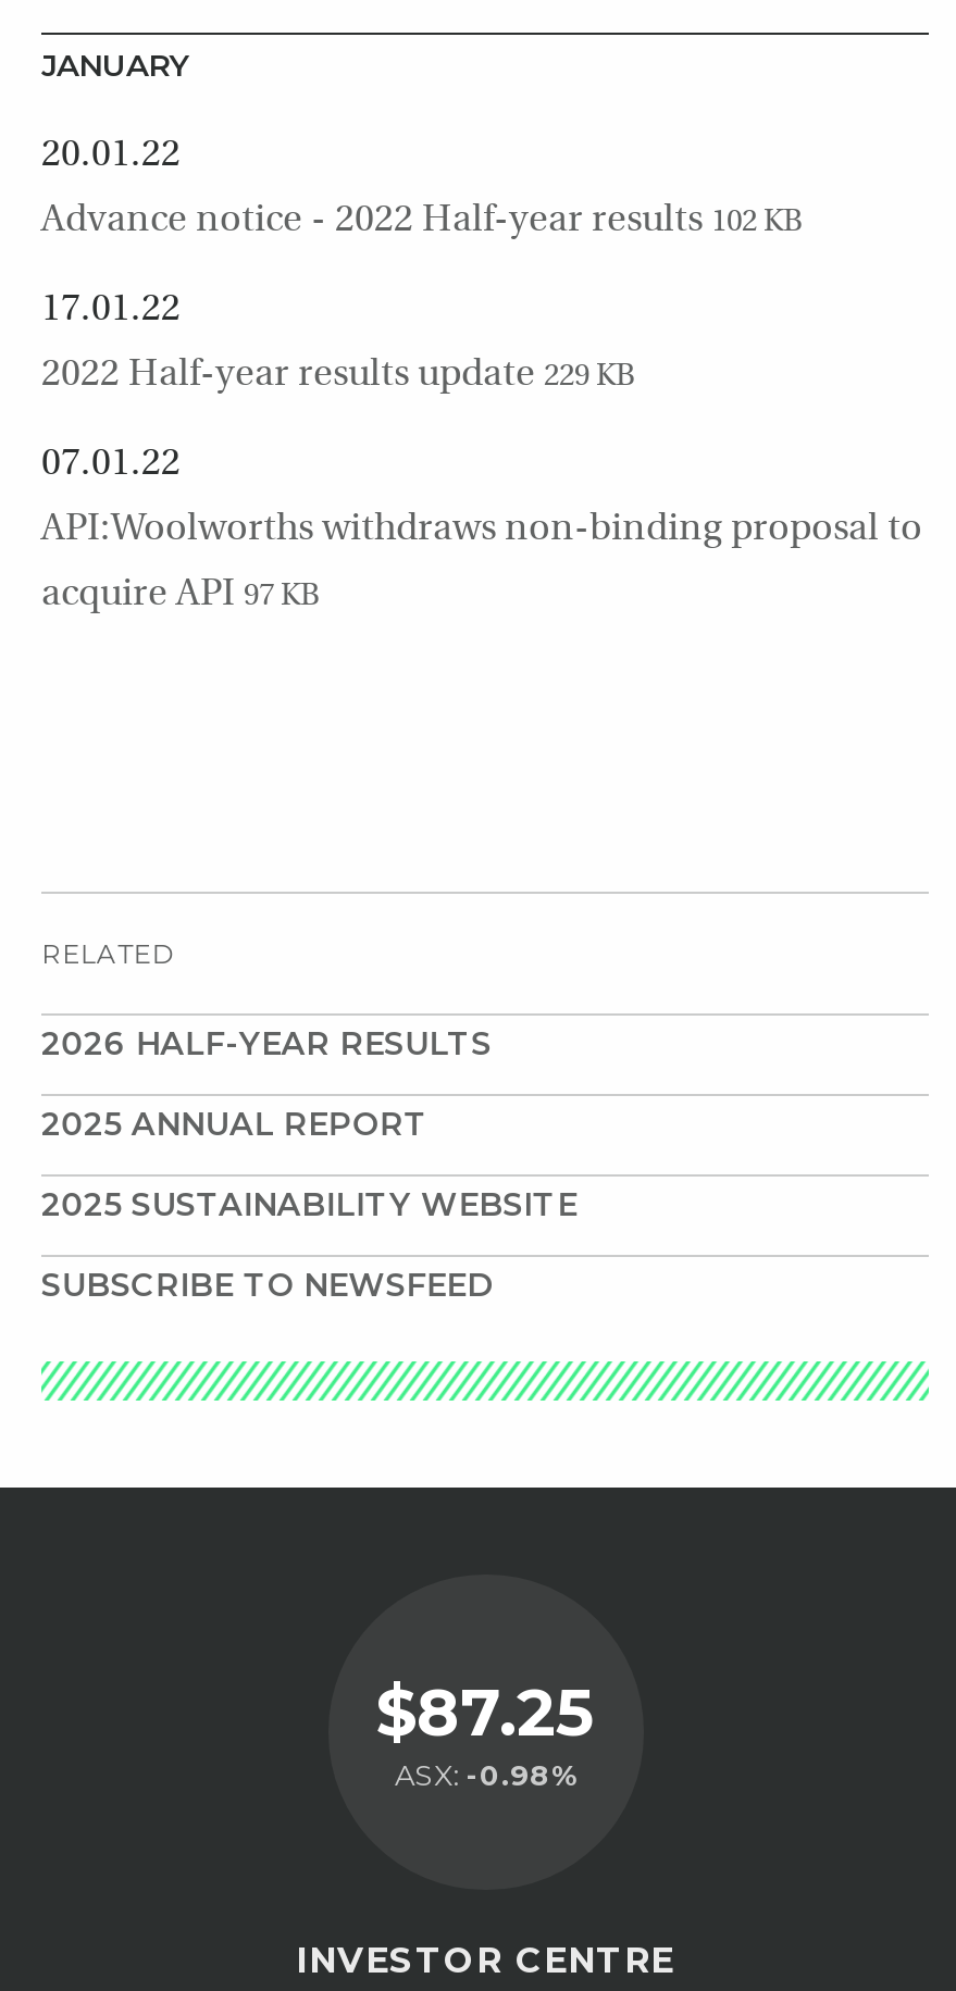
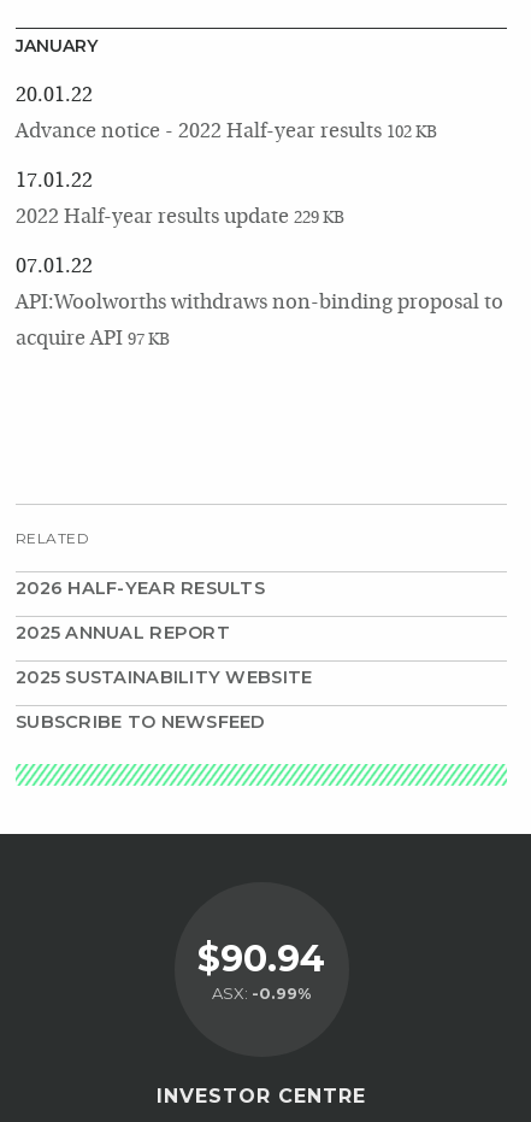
[375,1671,595,1752] $87.25 -> [197,936,325,980] $90.94
[395,1756,575,1791] ASX: -0.98% -> [212,983,311,1002] ASX: -0.99%

